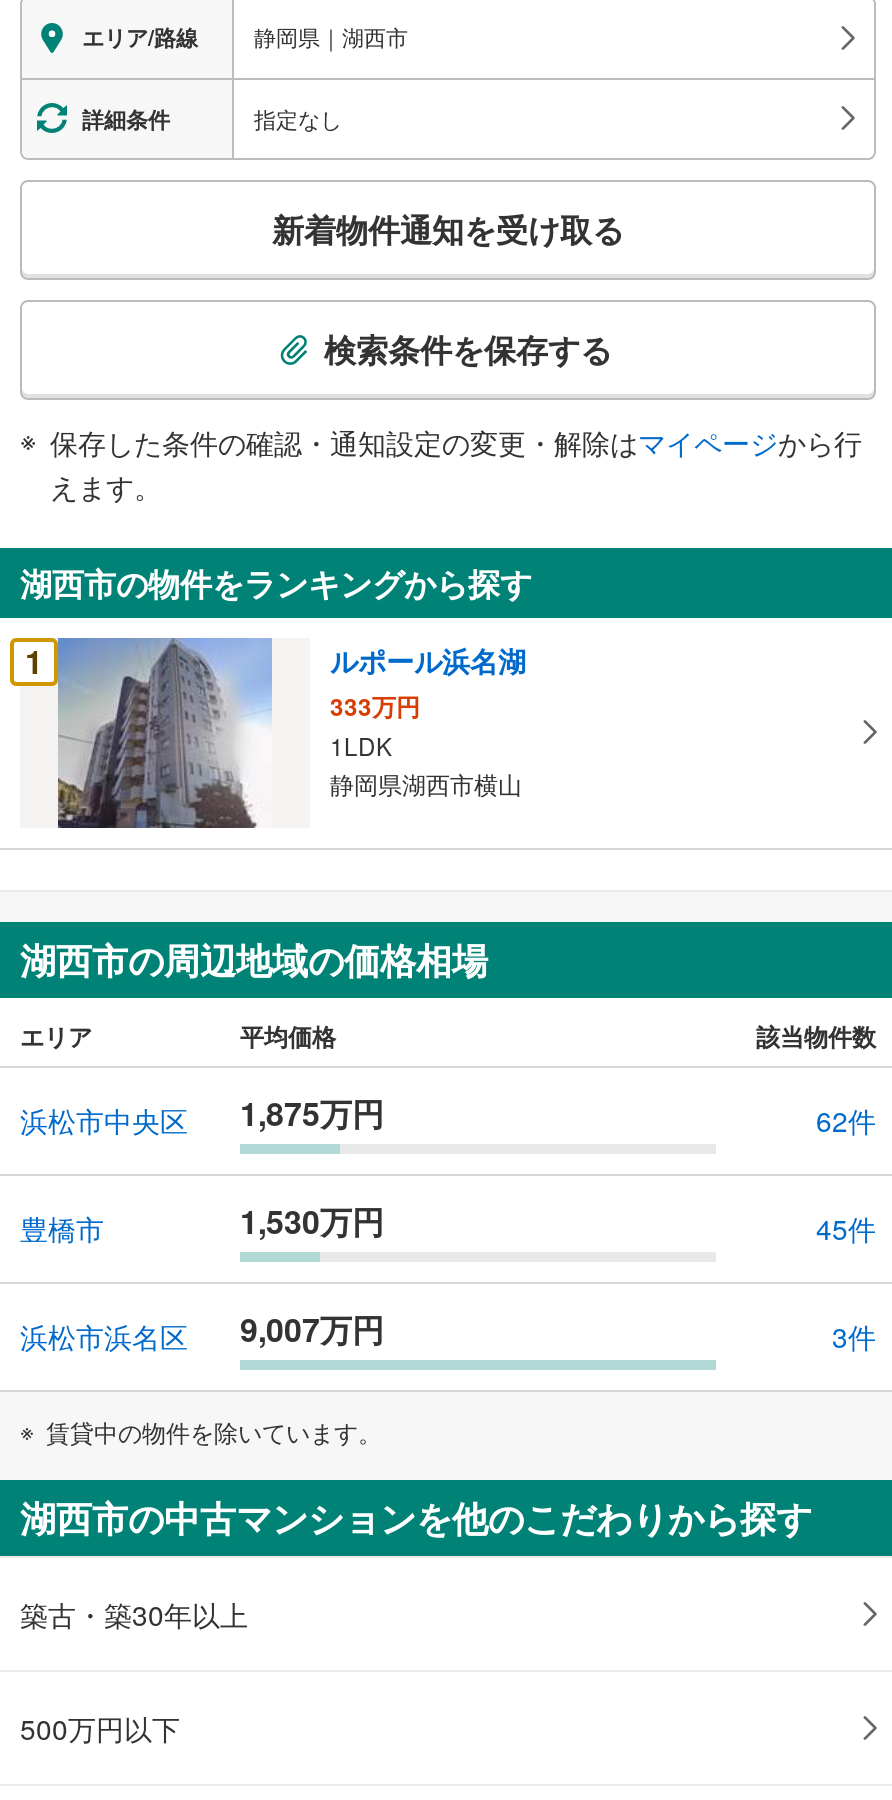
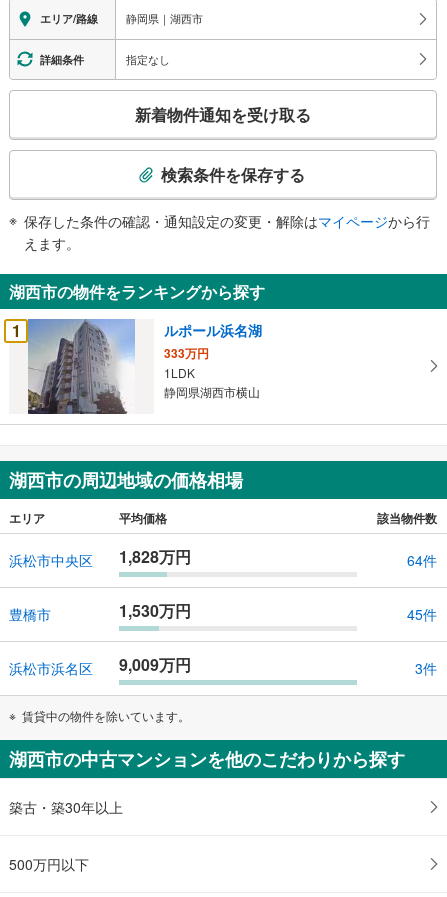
[240,1090,384,1136] 1,875万円 -> [119,545,191,568] 1,828万円
[816,1101,876,1141] 62件 -> [407,550,437,570] 64件
[240,1306,384,1352] 9,007万円 -> [119,653,191,676] 9,009万円

